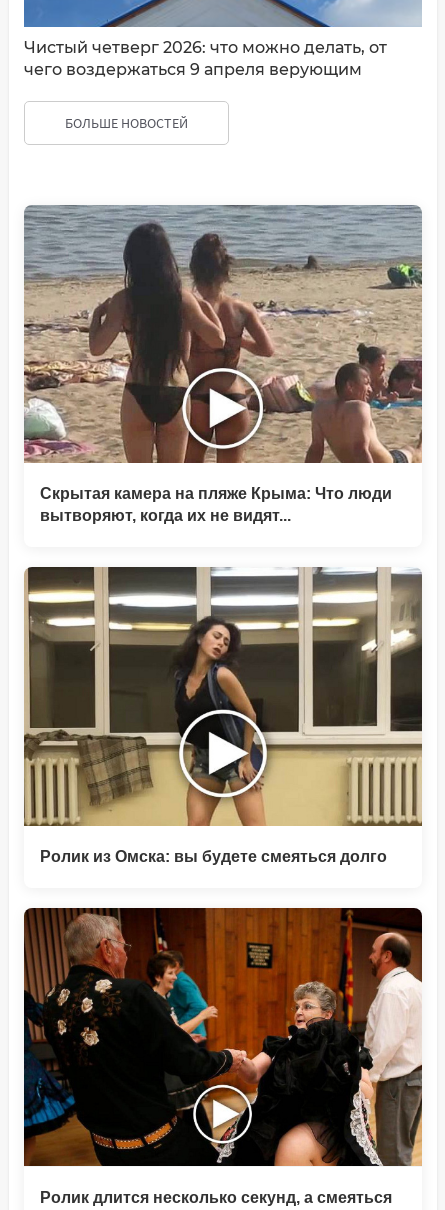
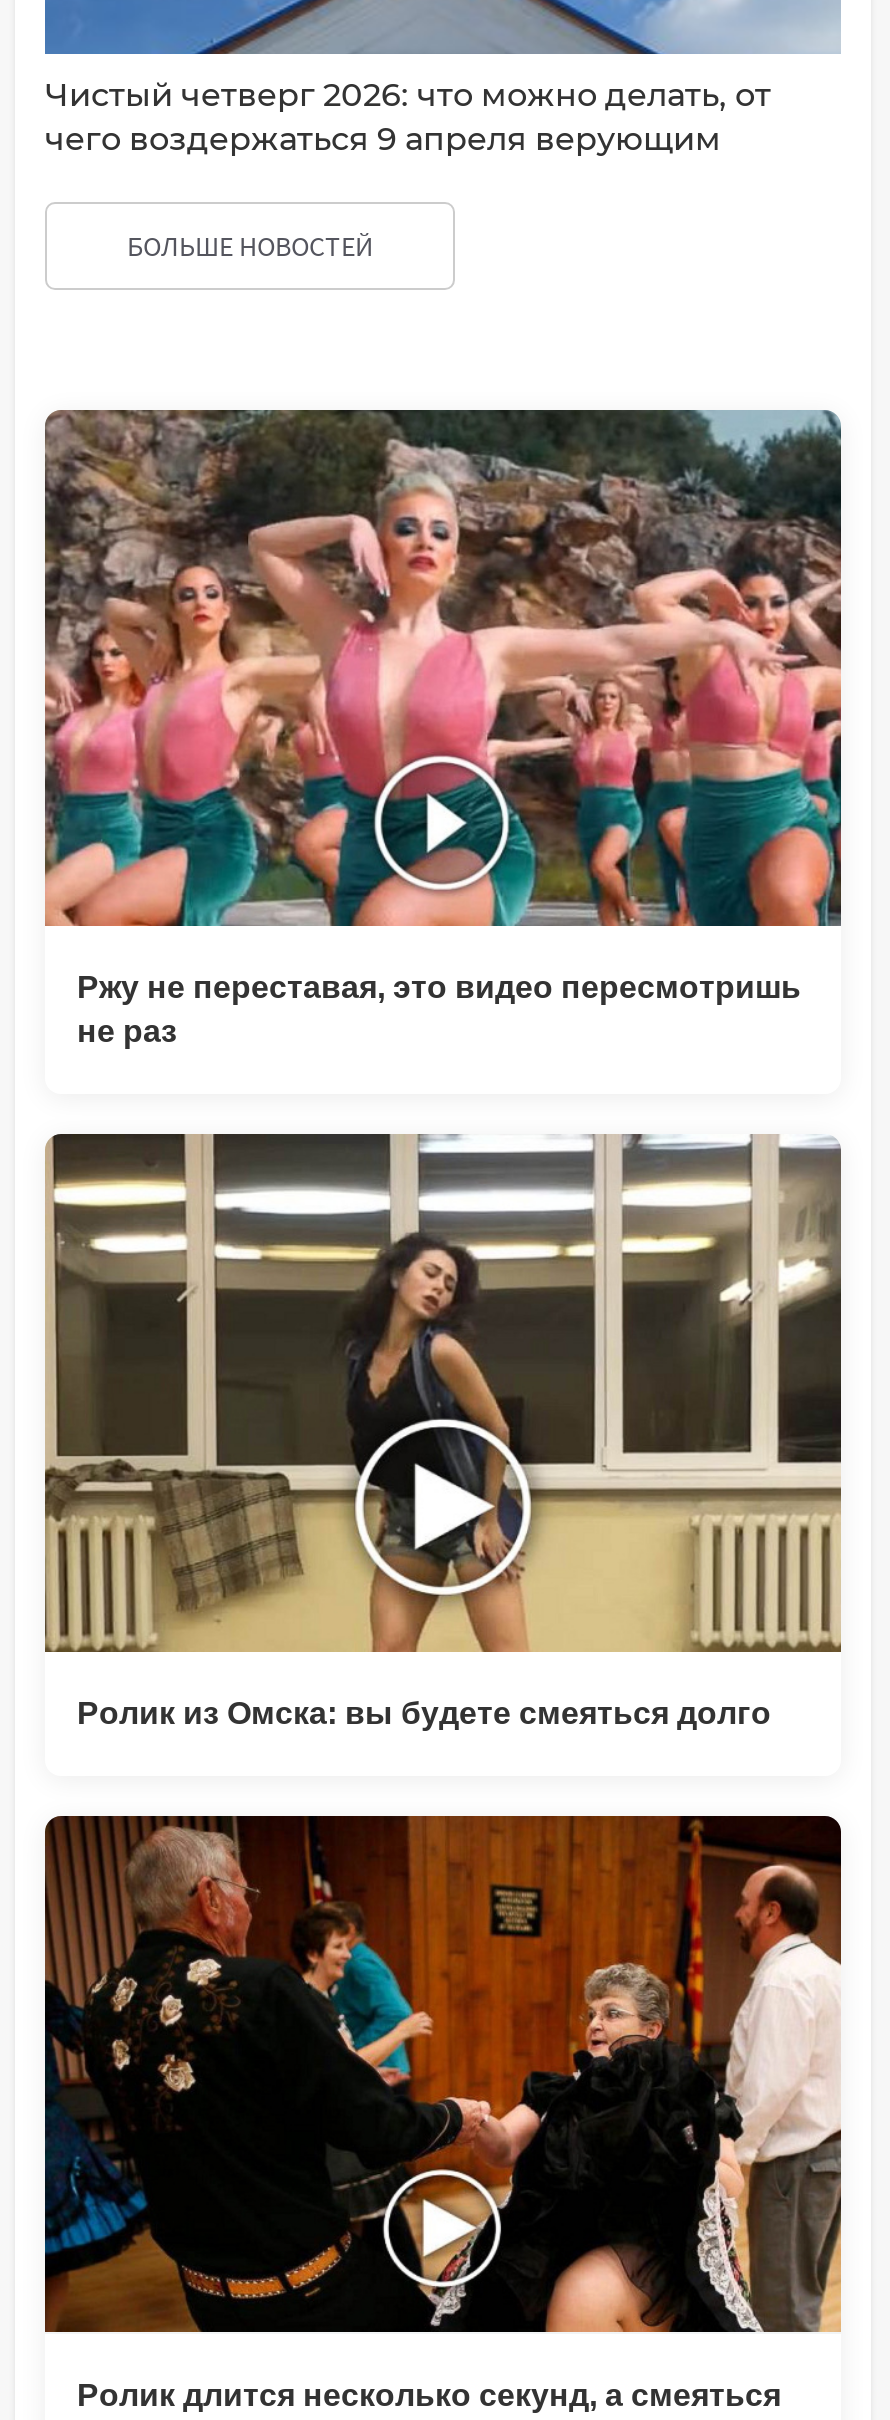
[24,205,423,524] [image] | Скрытая камера на пляже Крыма: Что люди | вытворяют, когда их не видят... -> [45,410,843,1049] [image] | Ржу не переставая, это видео пересмотришь | не раз

